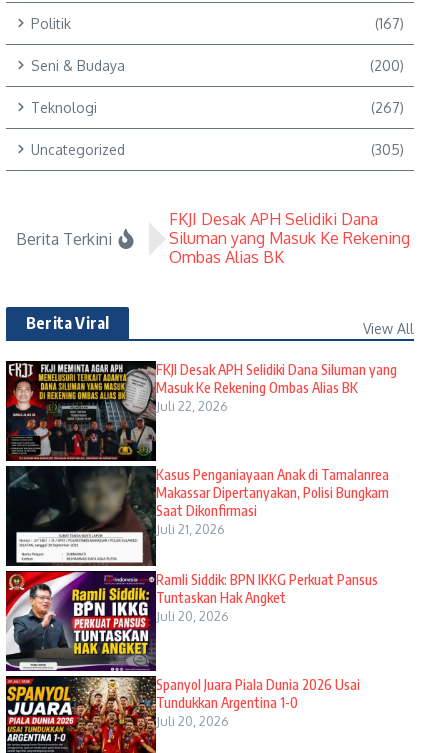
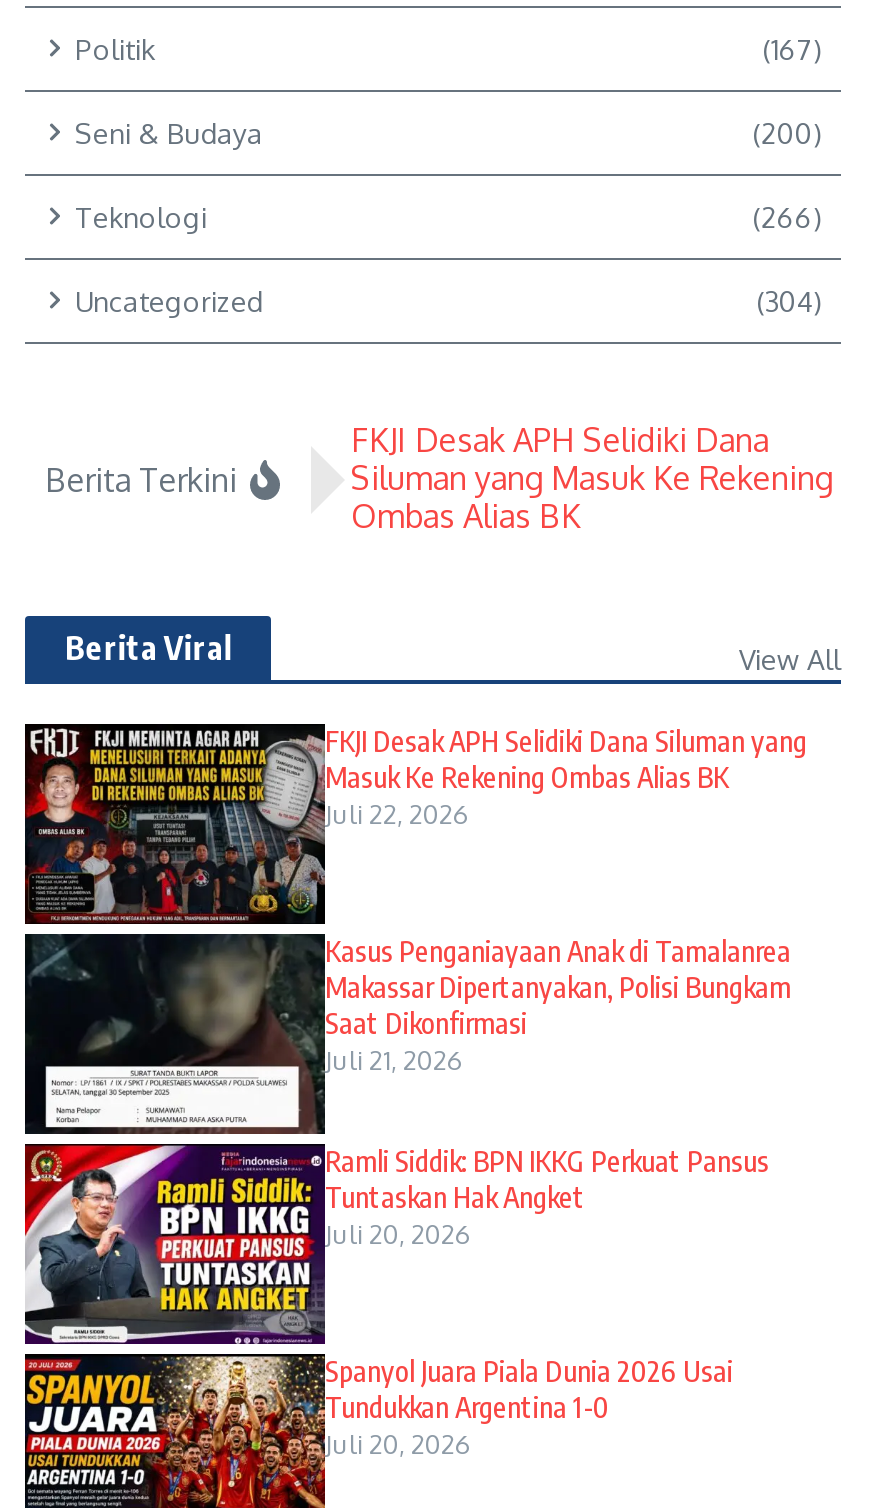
[371,99,404,116] (267) -> [753,200,821,234] (266)
[371,141,404,158] (305) -> [757,284,821,318] (304)

